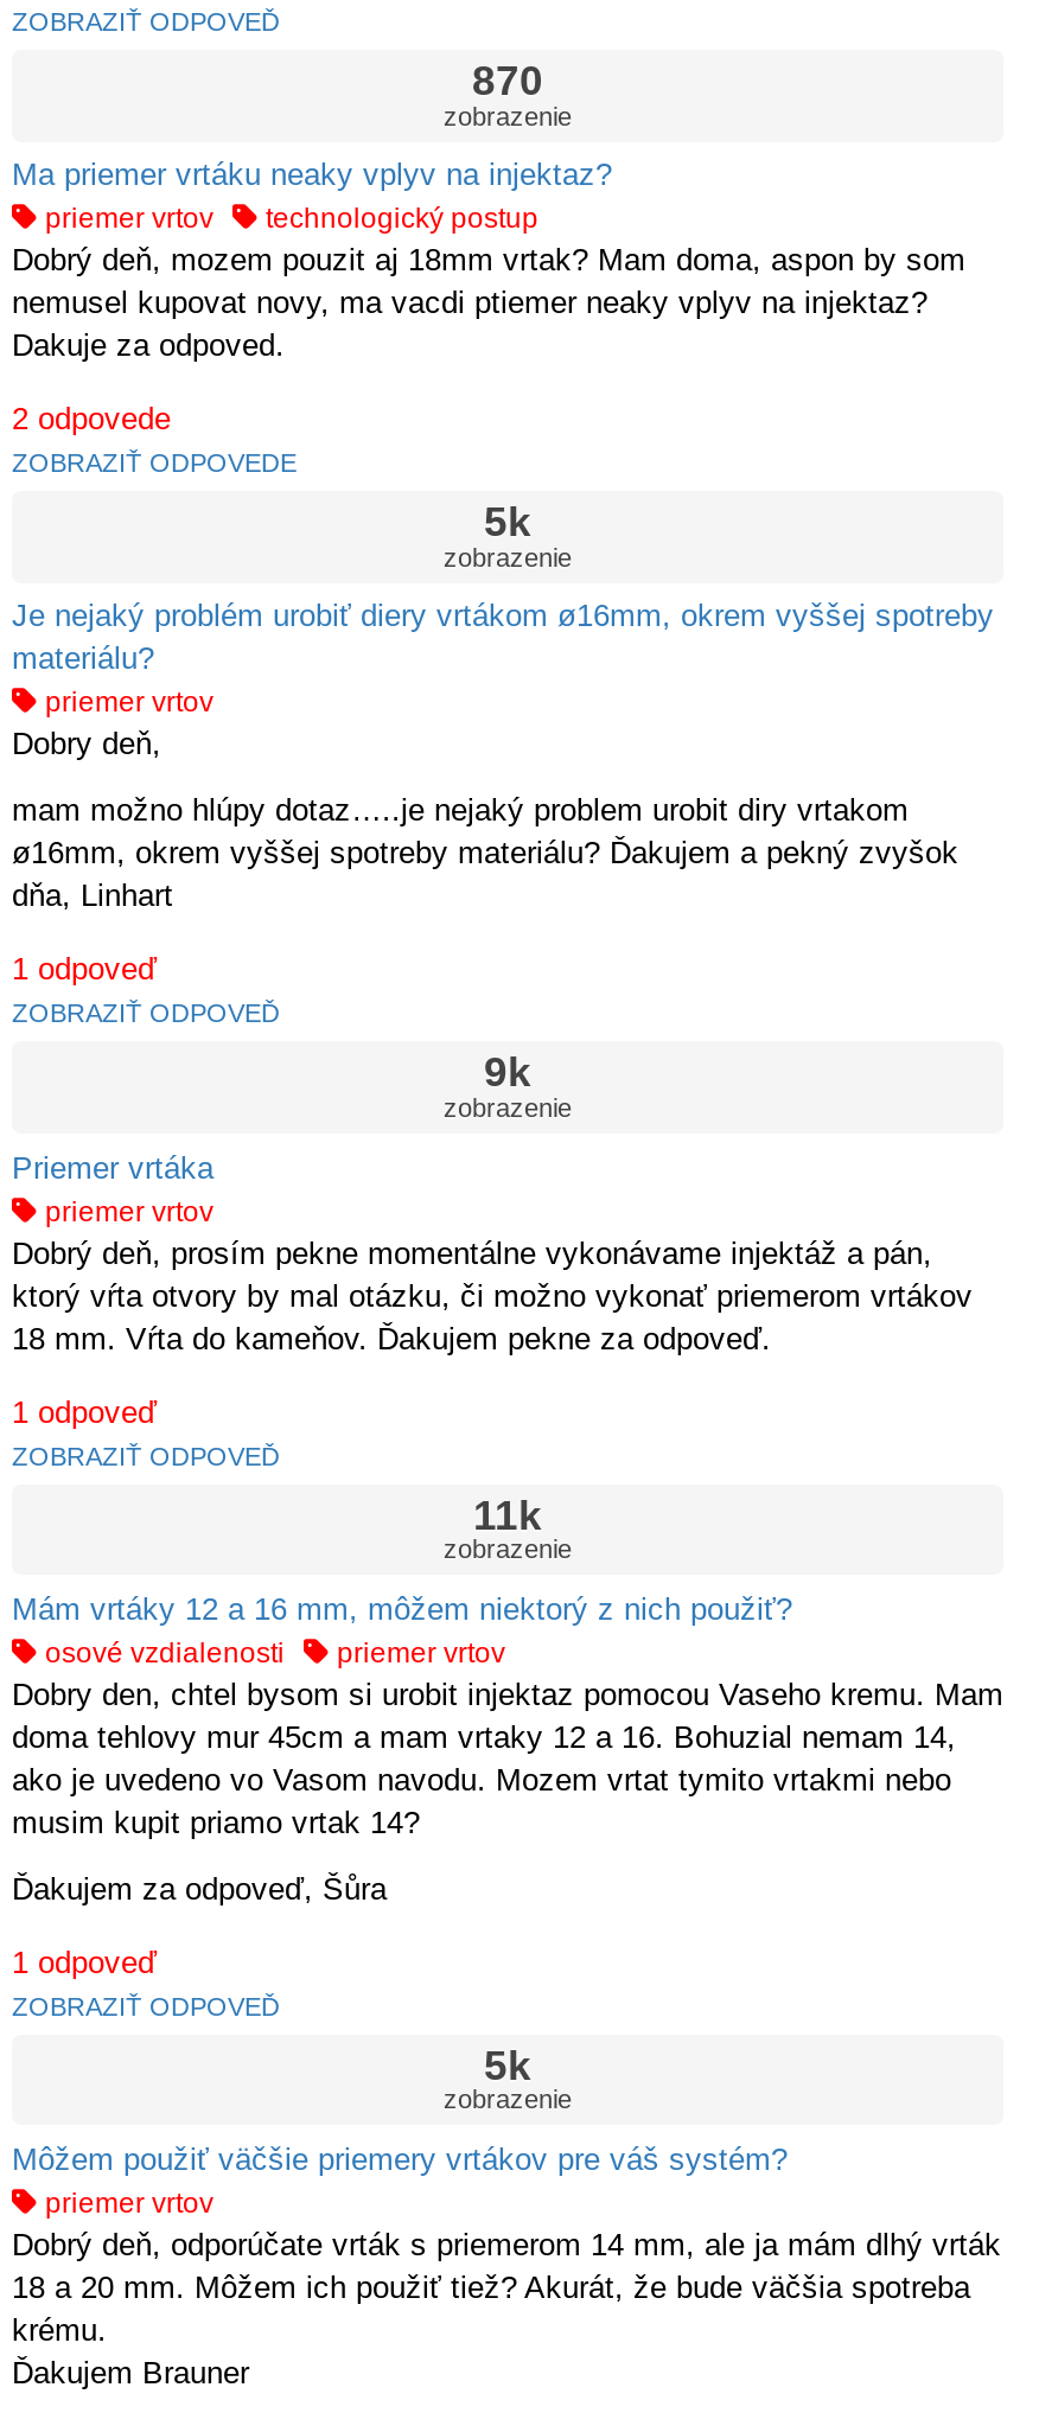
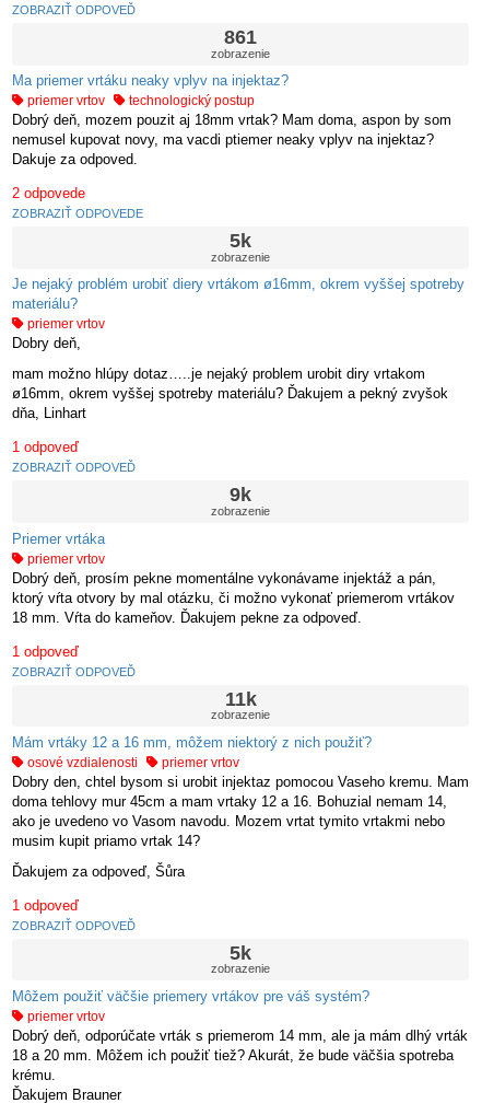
[472,57,543,104] 870 -> [224,26,257,48] 861

